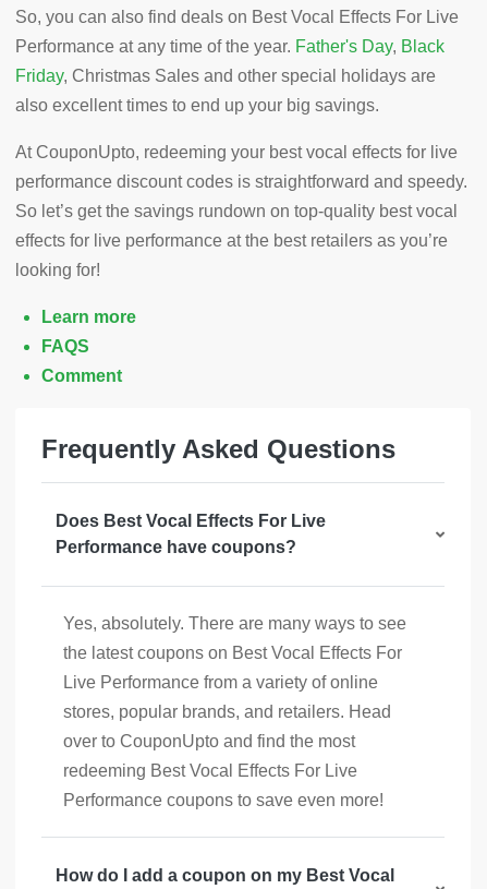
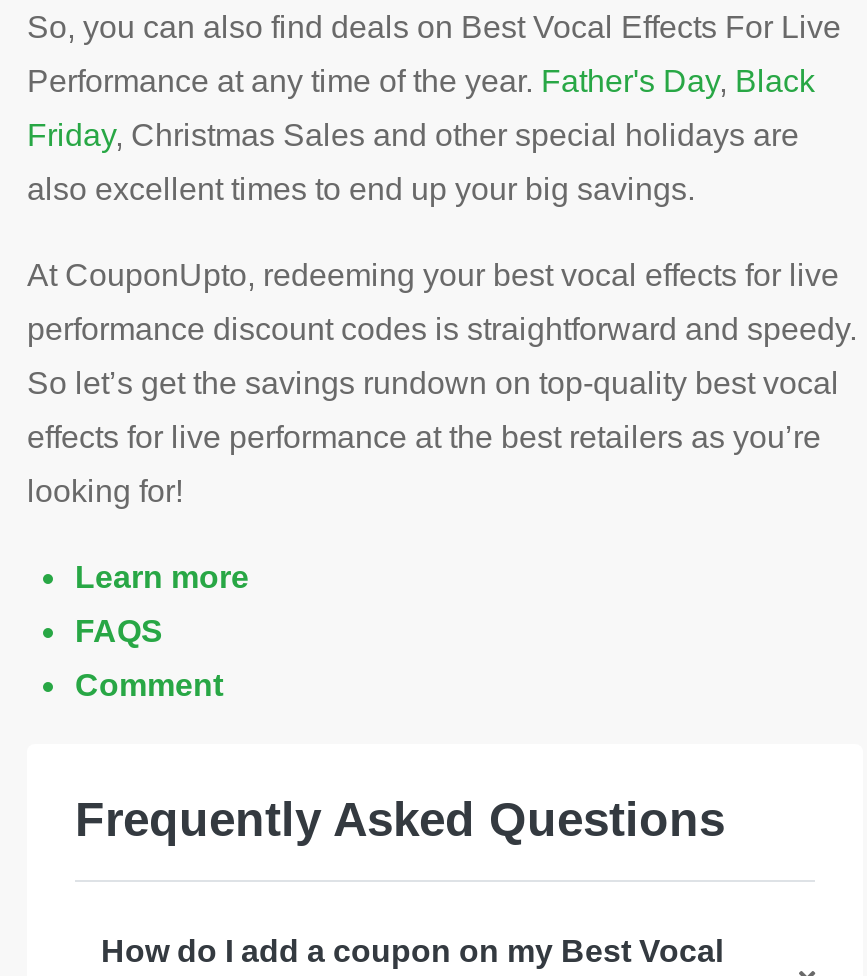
[56,512,326,556] Does Best Vocal Effects For Live | Performance have coupons? -> none
[63,614,406,809] Yes, absolutely. There are many ways to see | the latest coupons on Best Vocal Effects For | Live Performance from a variety of online | stores, popular brands, and retailers. Head | over to CouponUpto and find the most | redeeming Best Vocal Effects For Live | Performance coupons to save even more! -> none

